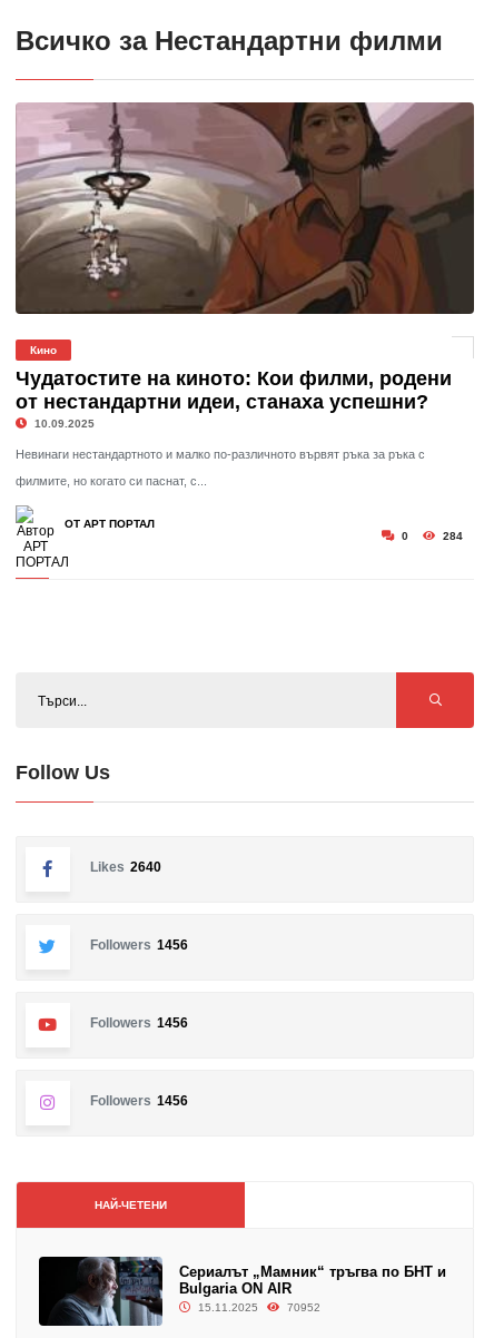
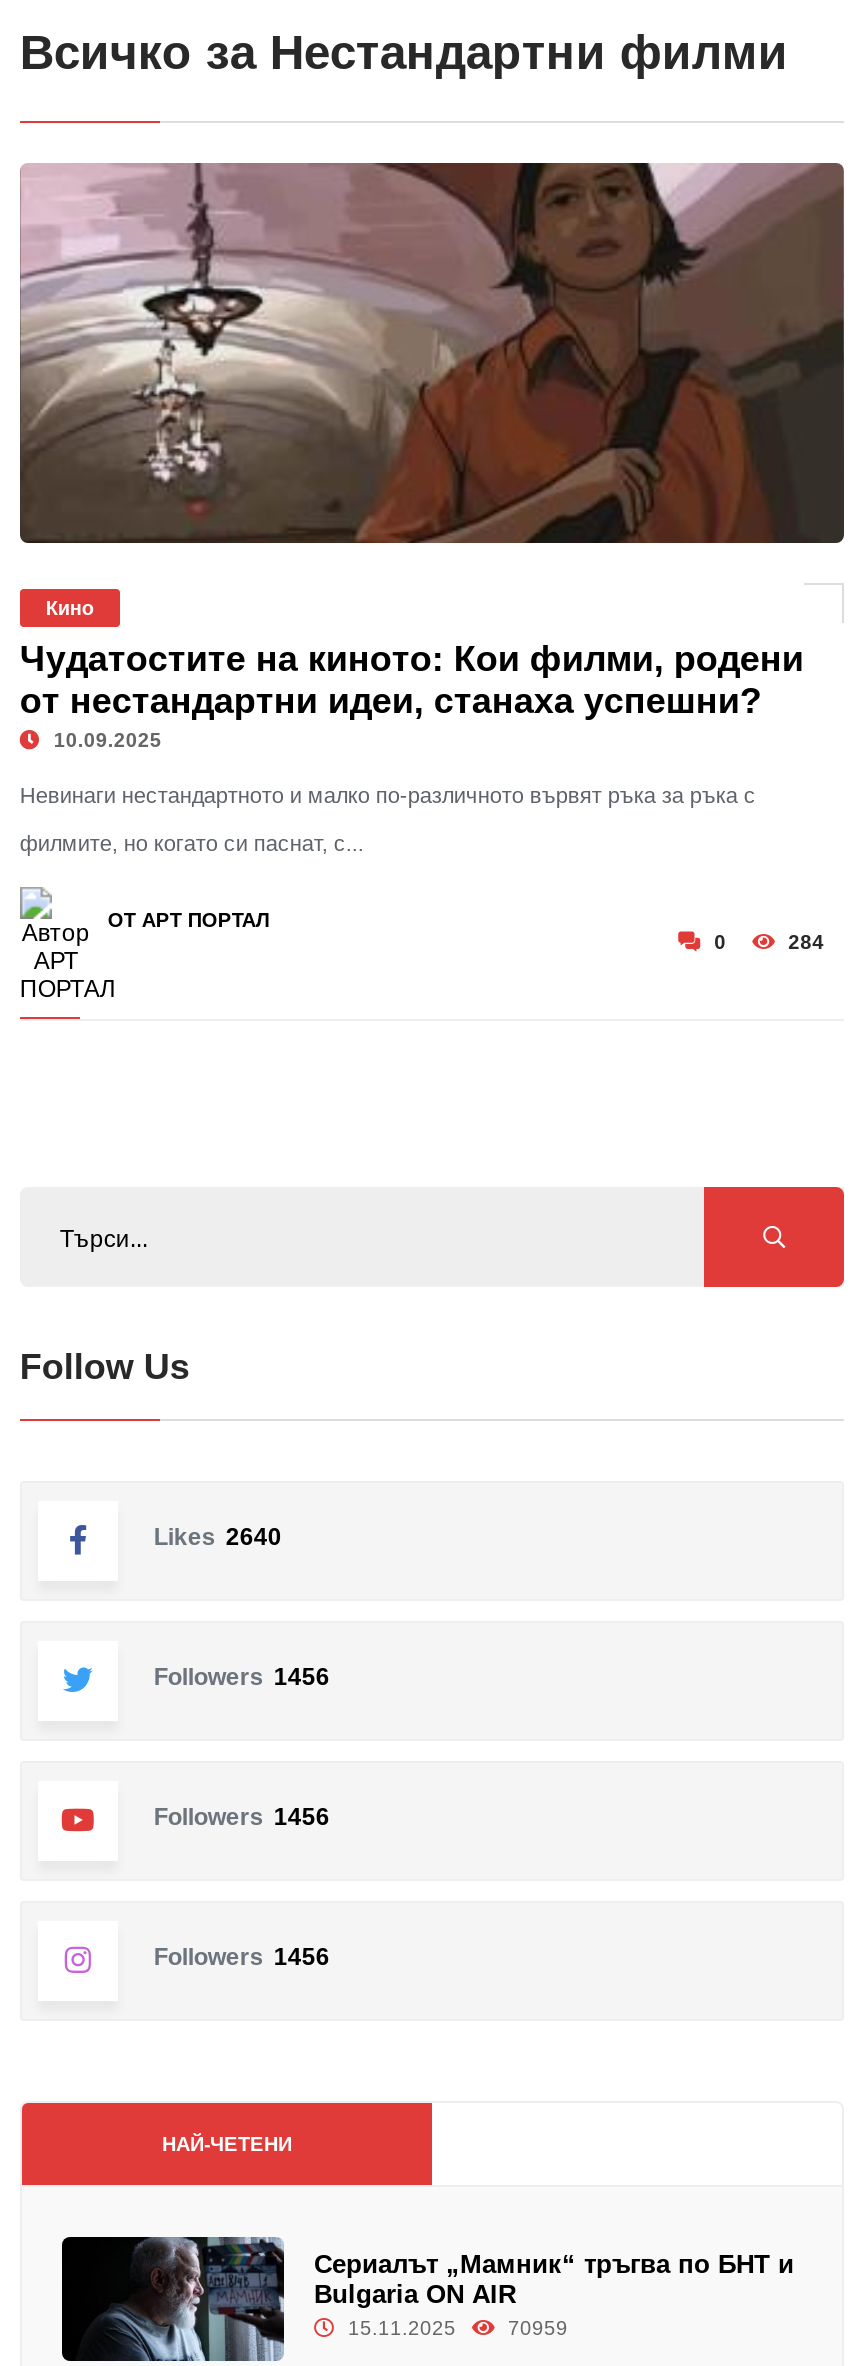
[284,1301,320,1314] 70952 -> [502,2317,568,2339] 70959

